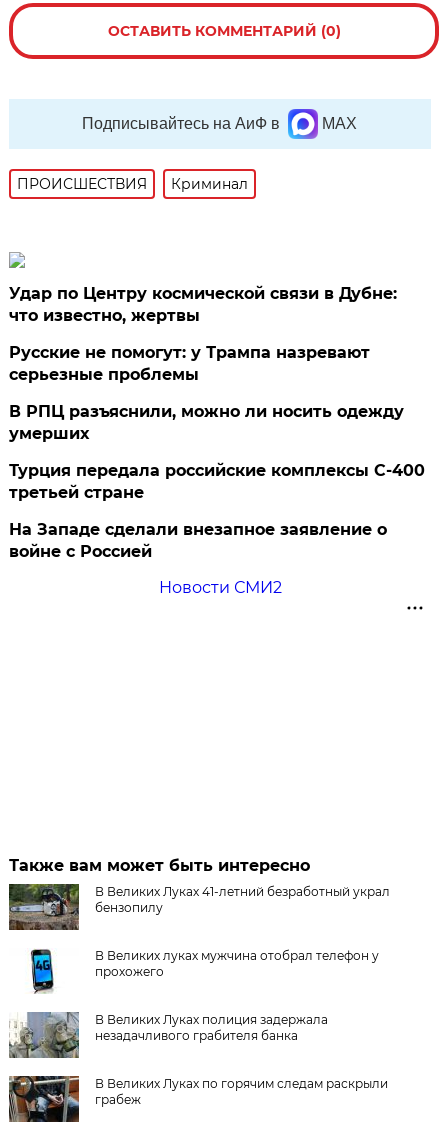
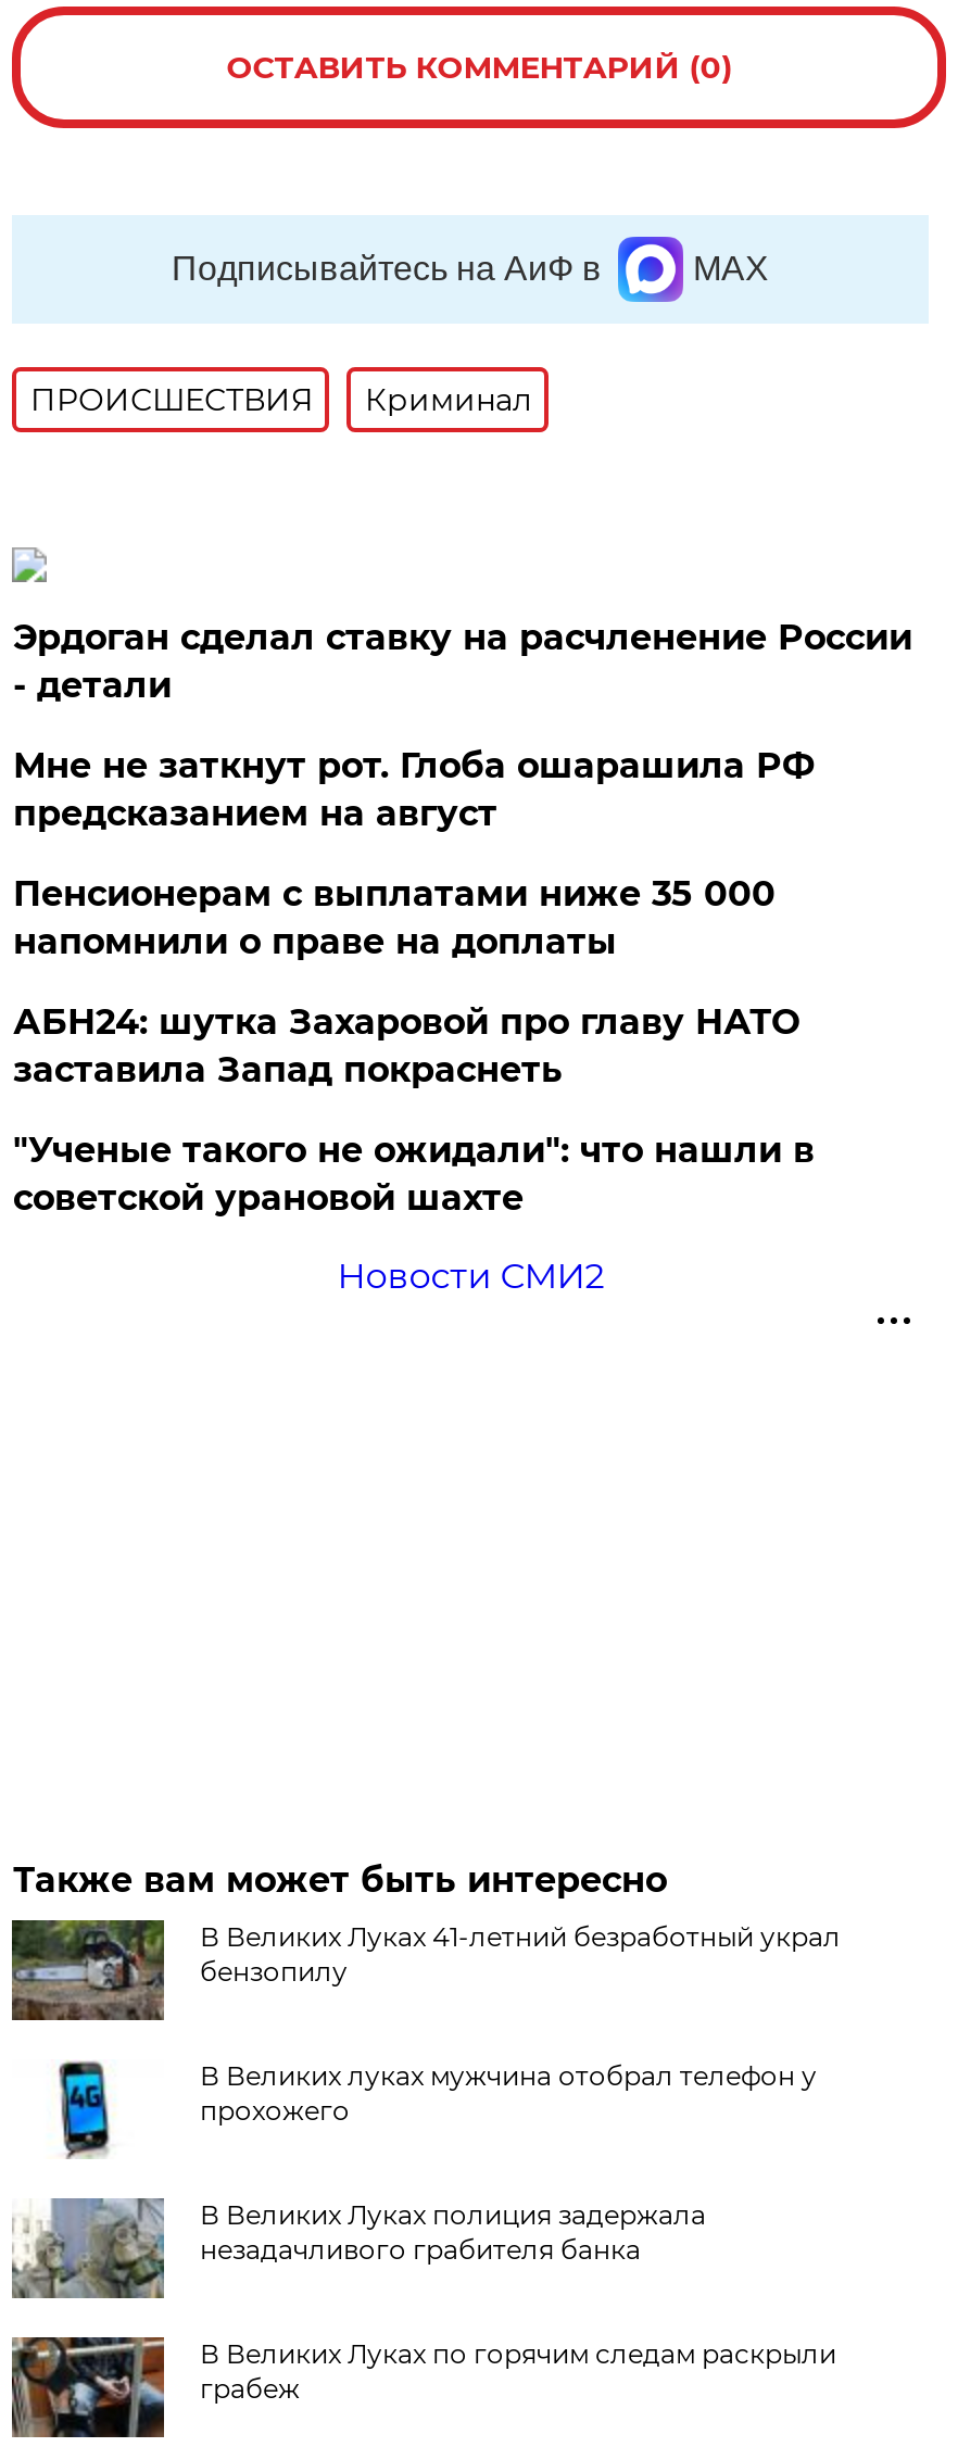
[9,284,397,325] Удар по Центру космической связи в Дубне: | что известно, жертвы -> [13,617,912,706] Эрдоган сделал ставку на расчленение России | - детали
[9,343,370,384] Русские не помогут: у Трампа назревают | серьезные проблемы -> [13,745,814,834] Мне не заткнут рот. Глоба ошарашила РФ | предсказанием на август
[9,402,404,443] В РПЦ разъяснили, можно ли носить одежду | умерших -> [13,873,775,962] Пенсионерам с выплатами ниже 35 000 | напомнили о праве на доплаты
[9,461,425,502] Турция передала российские комплексы С-400 | третьей стране -> [13,1001,799,1090] АБН24: шутка Захаровой про главу НАТО | заставила Запад покраснеть
[9,520,387,561] На Западе сделали внезапное заявление о | войне с Россией -> [13,1130,814,1219] "Ученые такого не ожидали": что нашли в | советской урановой шахте

